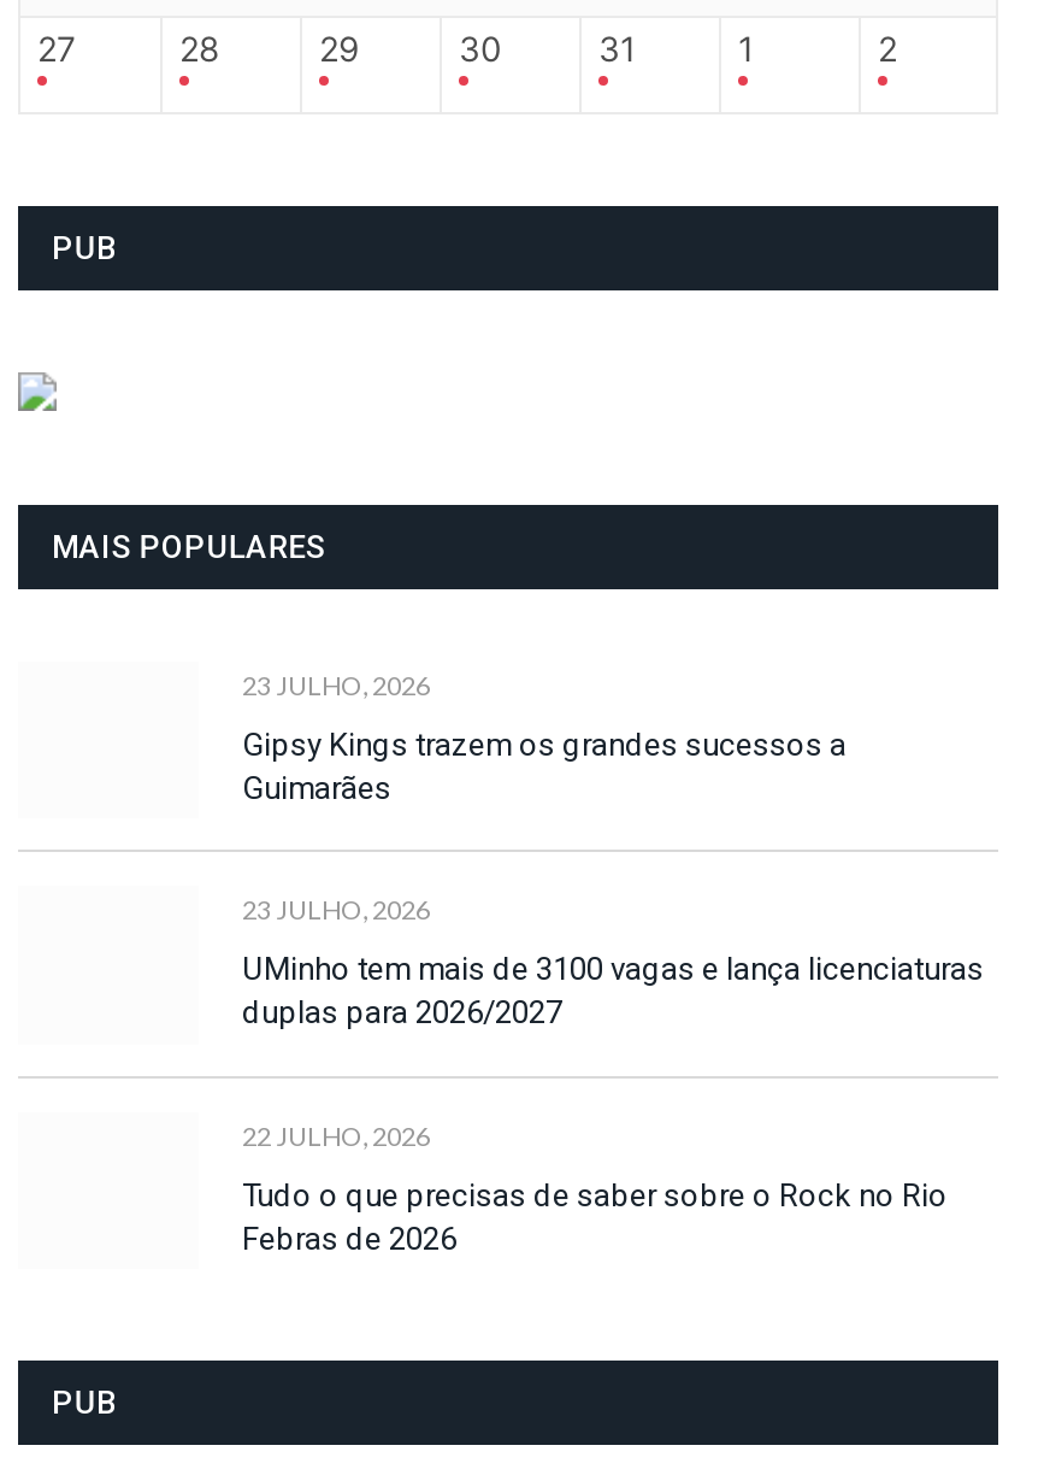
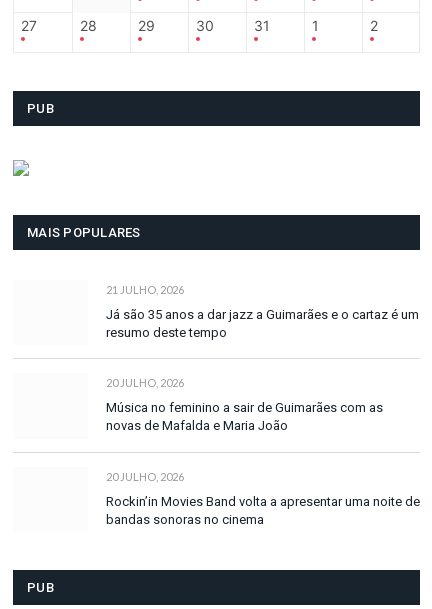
[242,669,430,700] 23 JULHO, 2026 -> [106,283,184,296] 21 JULHO, 2026
[242,727,847,806] Gipsy Kings trazem os grandes sucessos a | Guimarães -> [106,307,419,340] Já são 35 anos a dar jazz a Guimarães e o cartaz é um | resumo deste tempo
[242,894,430,925] 23 JULHO, 2026 -> [106,376,184,389] 20 JULHO, 2026
[242,952,984,1031] UMinho tem mais de 3100 vagas e lança licenciaturas | duplas para 2026/2027 -> [106,400,383,433] Música no feminino a sair de Guimarães com as | novas de Mafalda e Maria João
[242,1118,430,1150] 22 JULHO, 2026 -> [106,469,184,482] 20 JULHO, 2026
[242,1176,948,1256] Tudo o que precisas de saber sobre o Rock no Rio | Febras de 2026 -> [106,493,420,526] Rockin’in Movies Band volta a apresentar uma noite de | bandas sonoras no cinema

